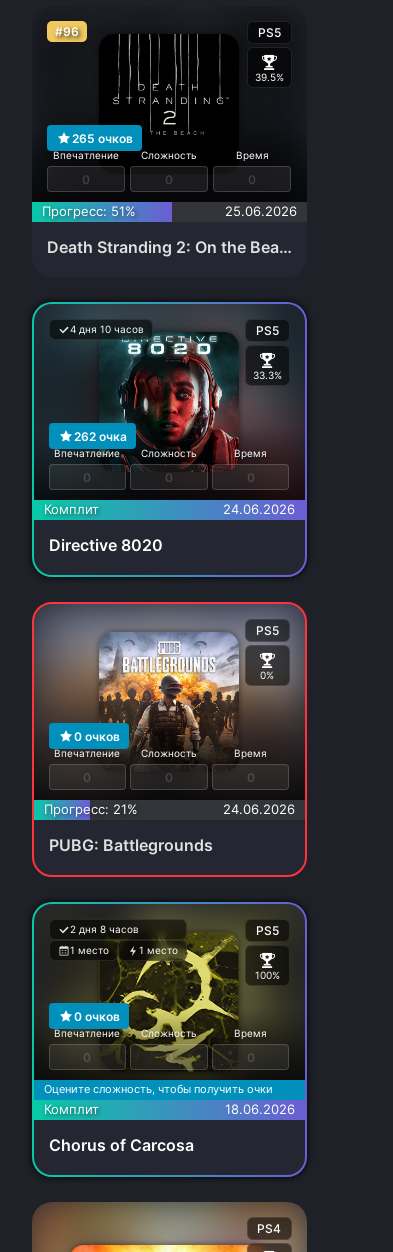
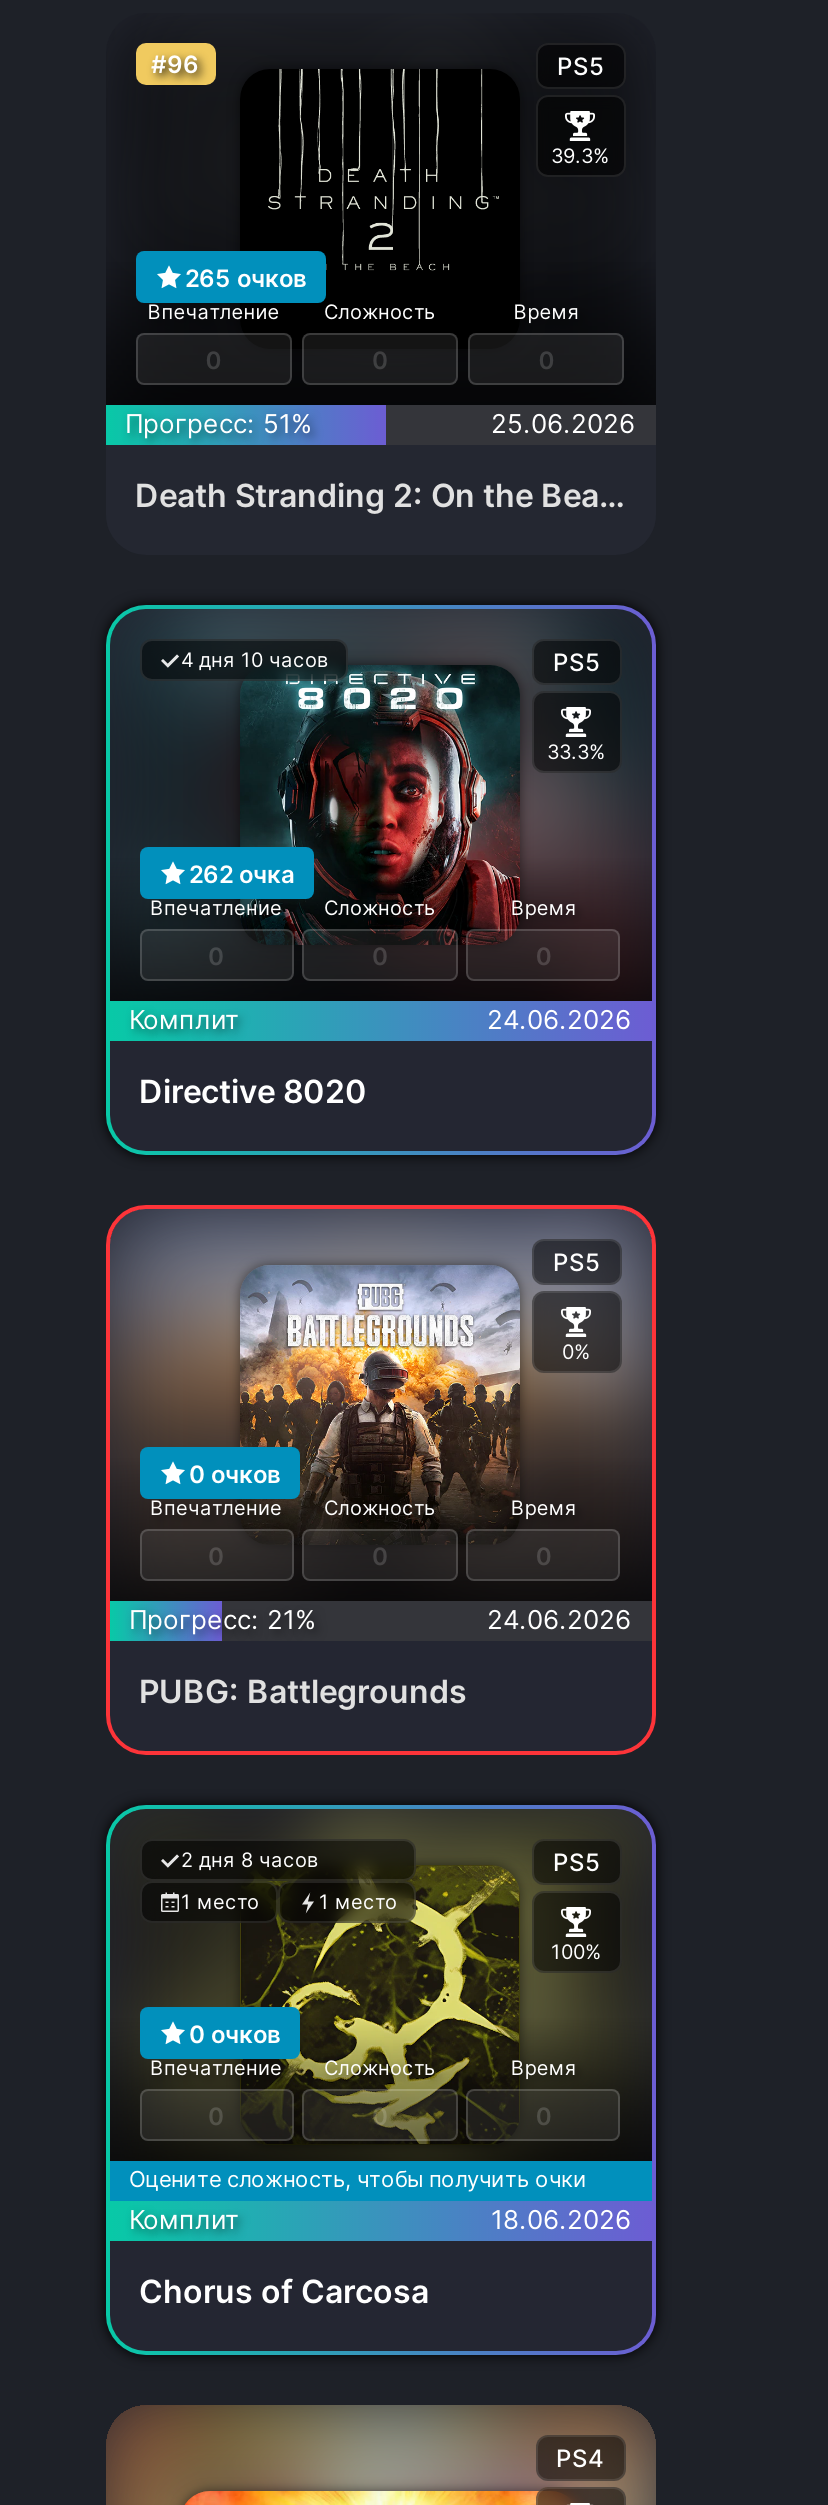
[254,71,283,83] 39.5% -> [551,143,609,167] 39.3%

